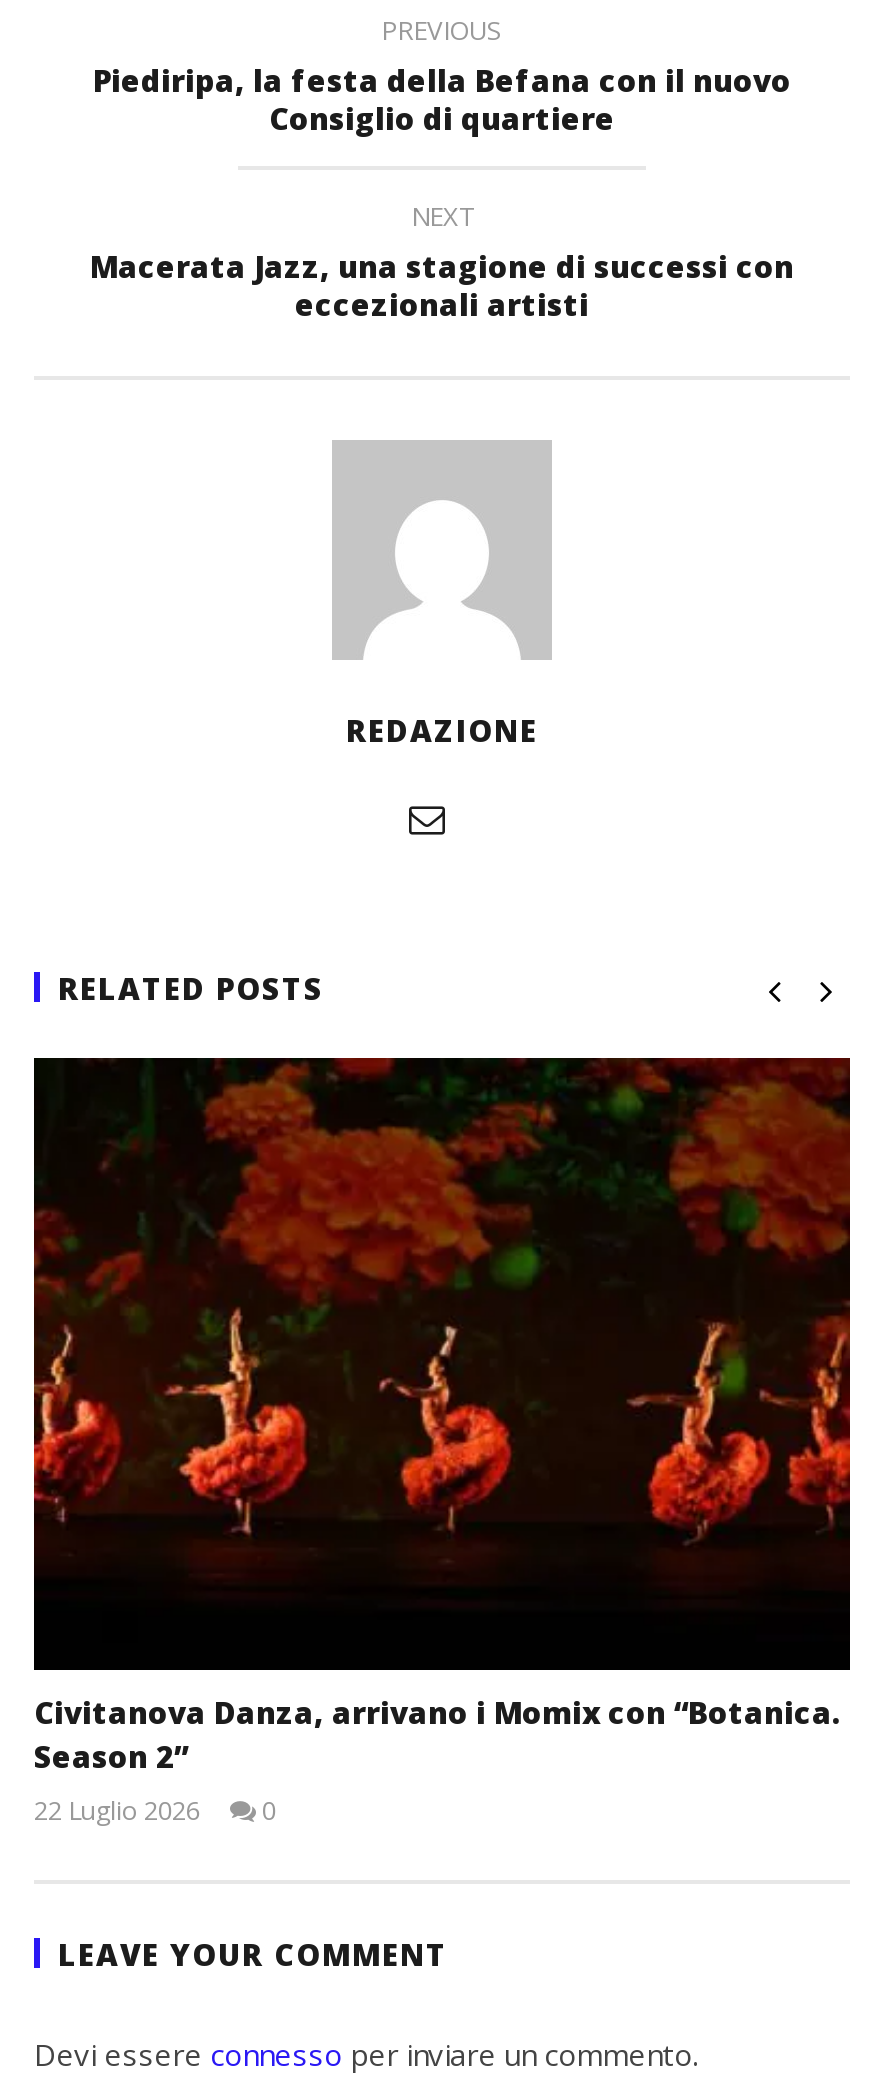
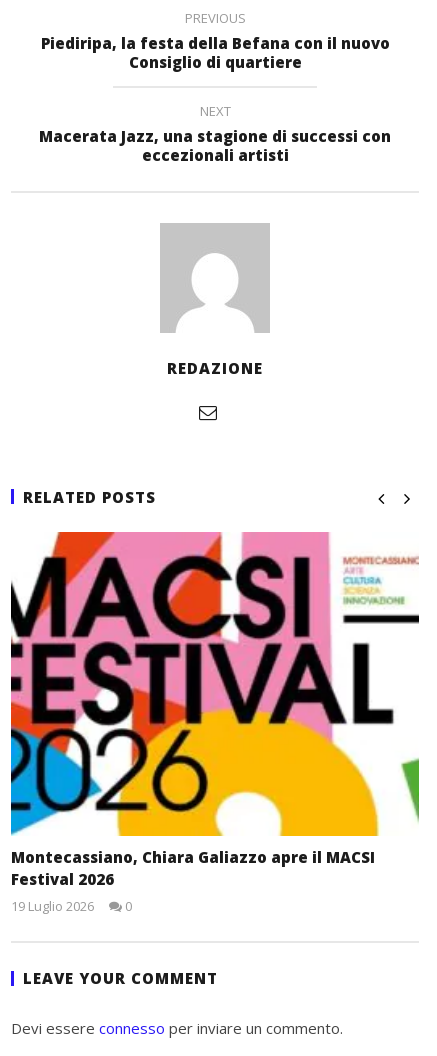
[32,1055,852,1828] [image] | Civitanova Danza, arrivano i Momix con “Botanica. | Season 2” | 22 Luglio 2026 -> [10,531,420,915] [image] | Montecassiano, Chiara Galiazzo apre il MACSI | Festival 2026 | 19 Luglio 2026

